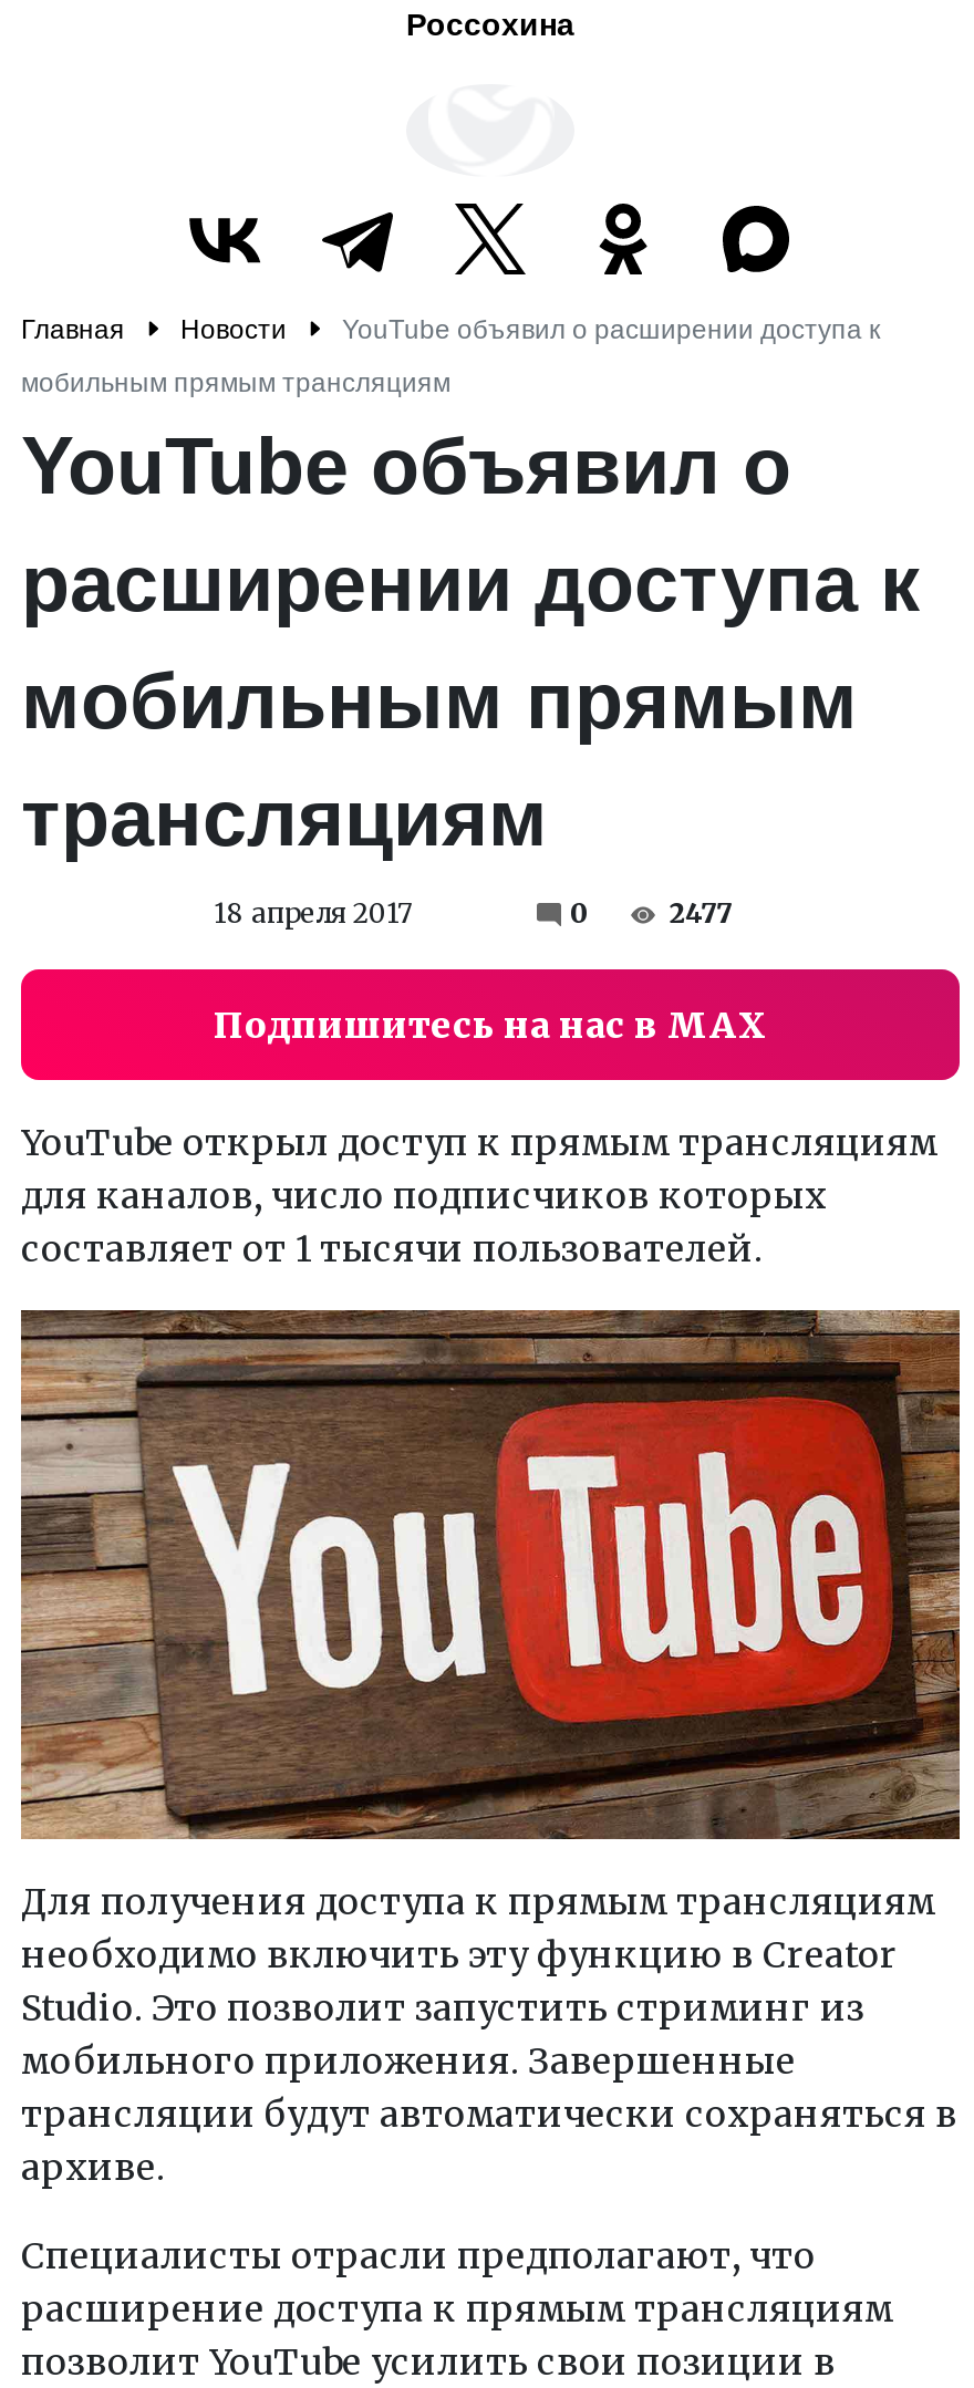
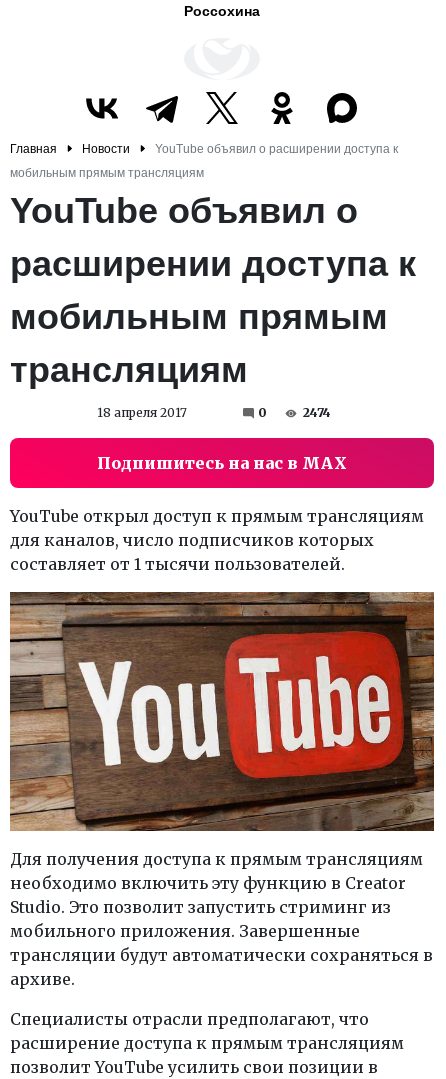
[670,896,732,930] 2477 -> [303,405,331,420] 2474

